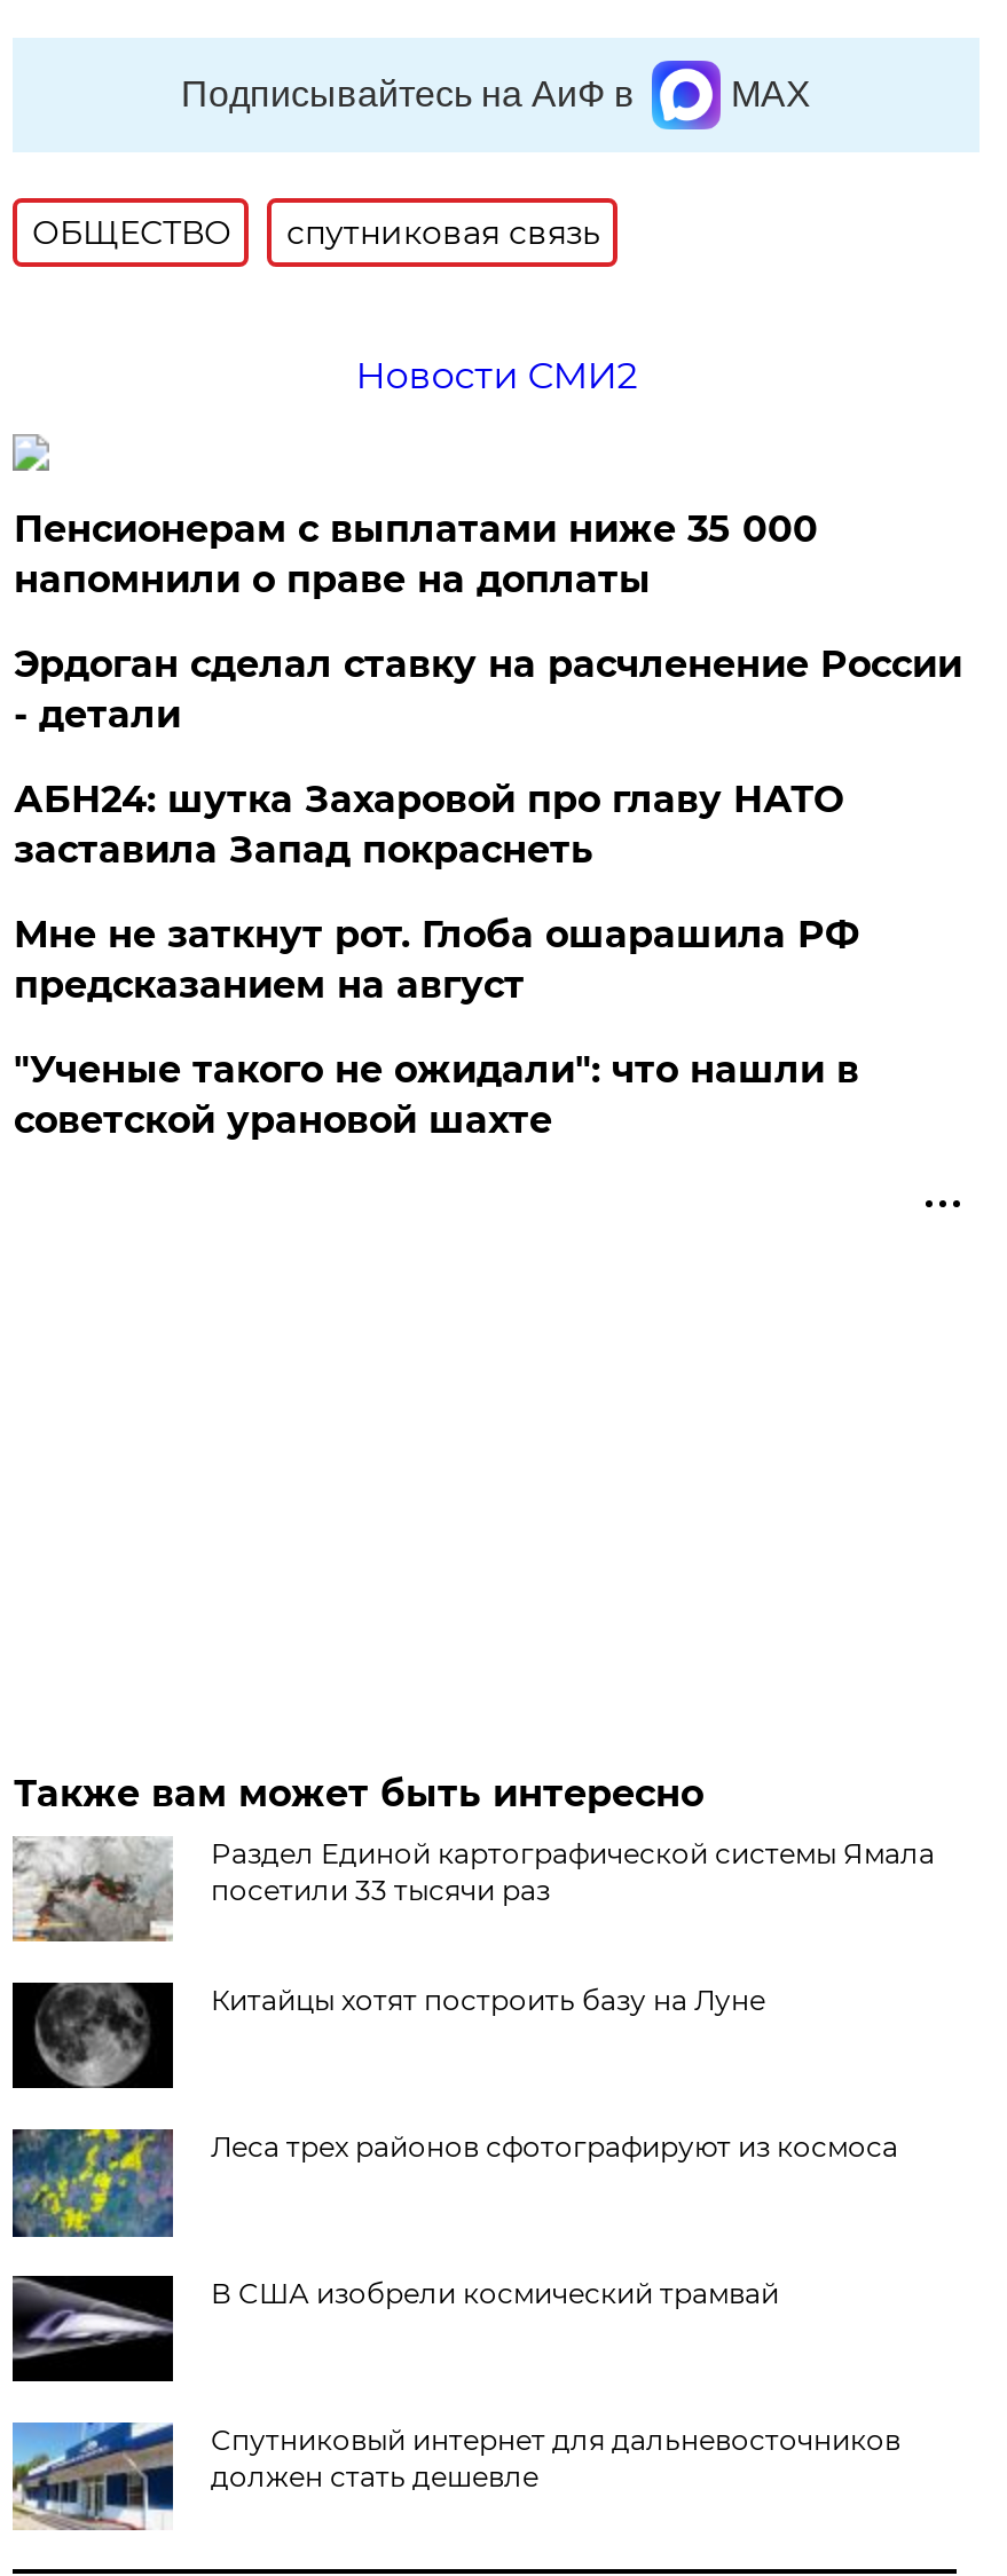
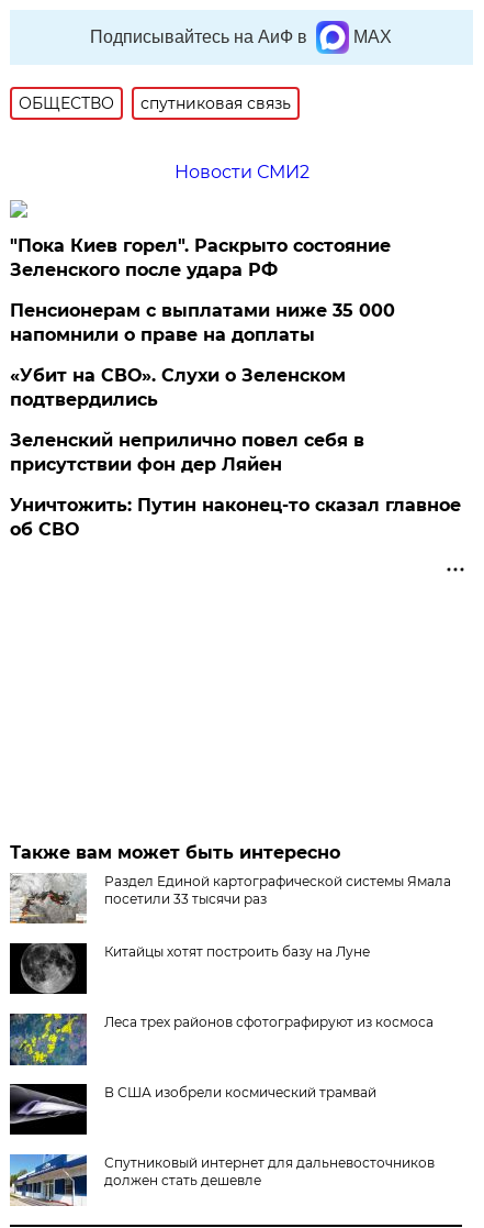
none -> [10,235,391,280] "Пока Киев горел". Раскрыто состояние | Зеленского после удара РФ
moved [14,507,818,601] -> [10,300,396,345]: Пенсионерам с выплатами ниже 35 000 | напомнили о праве на доплаты
[14,642,962,1142] Эрдоган сделал ставку на расчленение России | - детали | АБН24: шутка Захаровой про главу НАТО | заставила Запад покраснеть | Мне не заткнут рот. Глоба ошарашила РФ | предсказанием на август | "Ученые такого не ожидали": что нашли в | советской урановой шахте -> [10,365,461,540] «Убит на СВО». Слухи о Зеленском | подтвердились | Зеленский неприлично повел cебя в | присутствии фон дер Ляйен | Уничтожить: Путин наконец-то сказал главное | об СВО

